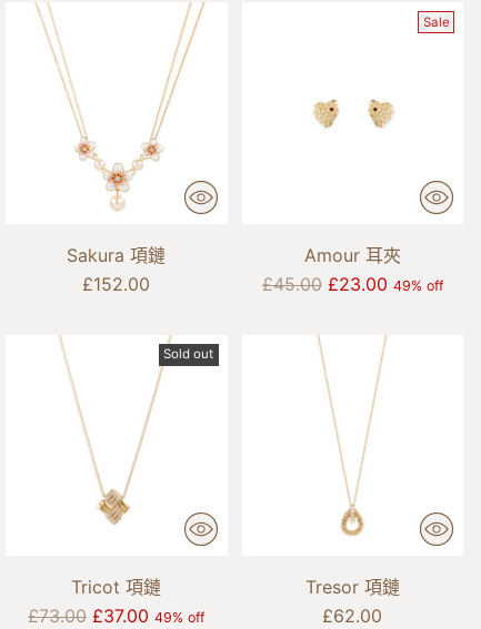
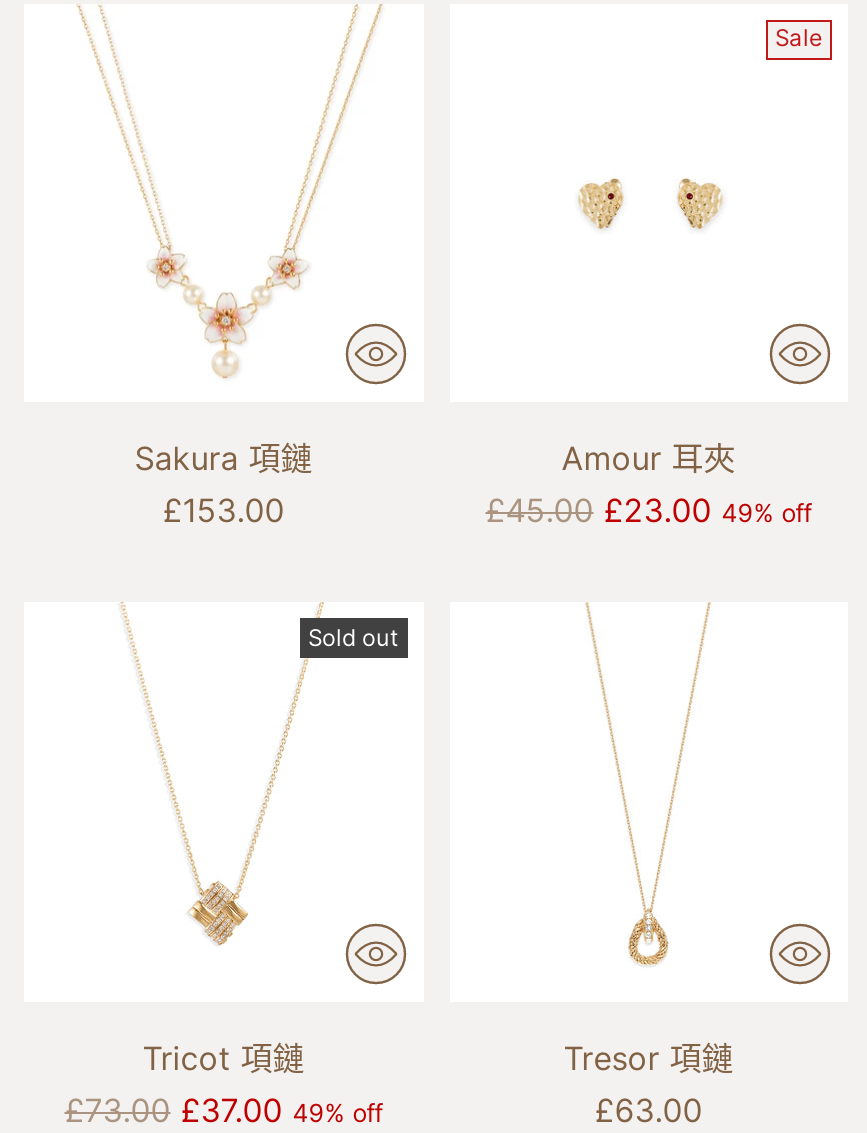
[82,273,150,295] £152.00 -> [162,490,284,530] £153.00
[322,605,382,627] £62.00 -> [594,1089,702,1129] £63.00

